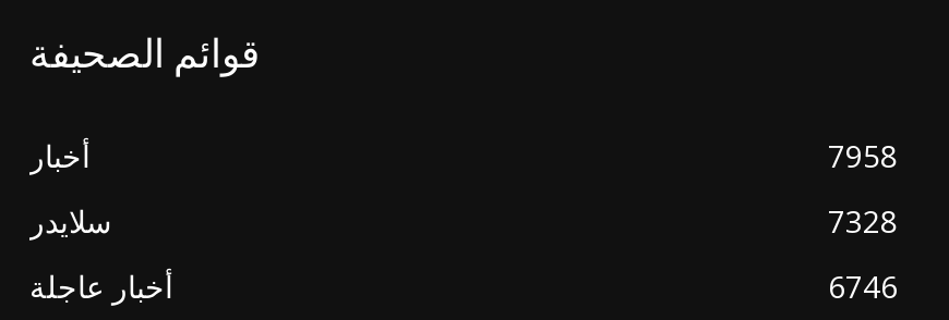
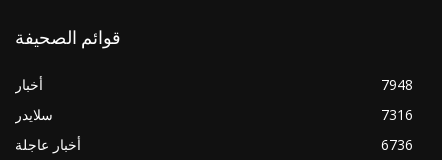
[828,135,898,177] 7958 -> [381,75,413,94] 7948
[828,201,898,242] 7328 -> [381,105,413,124] 7316
[828,266,898,307] 6746 -> [381,135,413,154] 6736

